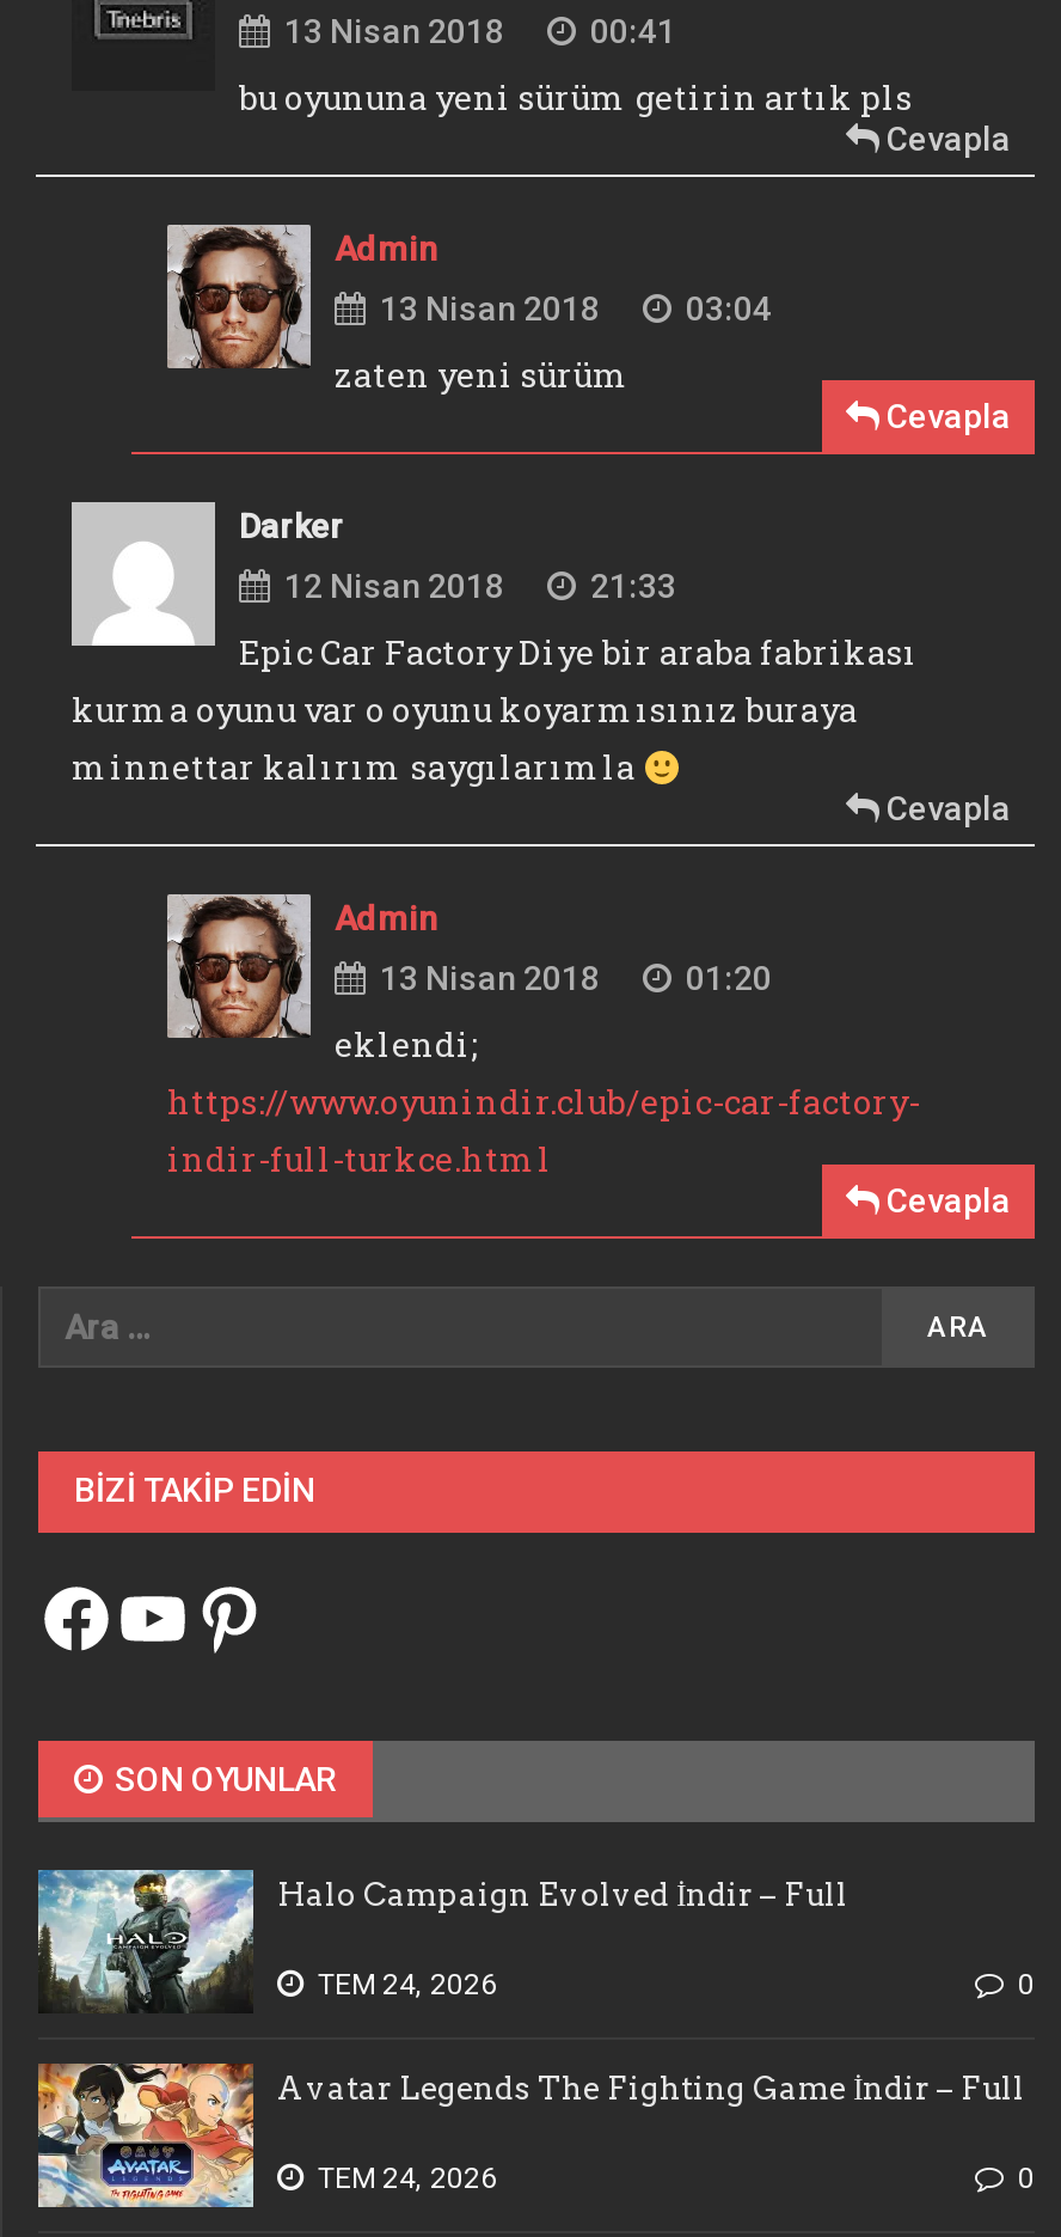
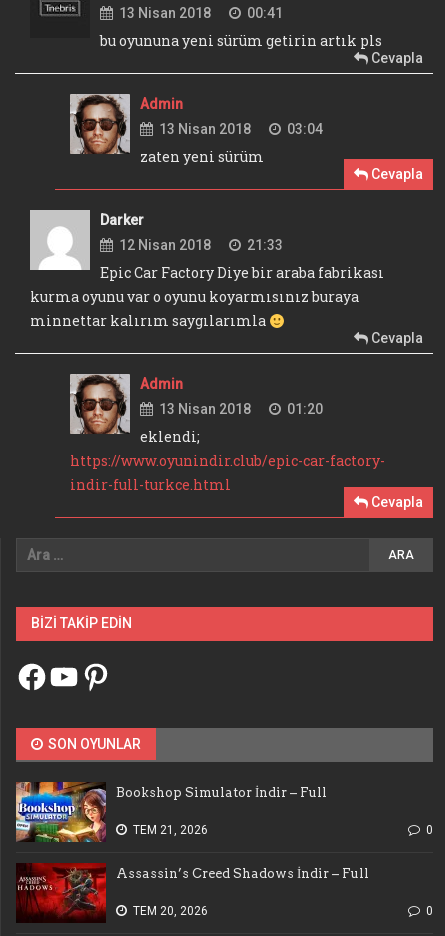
[36,1868,848,2013] [image] | Halo Campaign Evolved İndir – Full -> [15,781,327,843] [image] | Bookshop Simulator İndir – Full
[318,1969,497,2002] TEM 24, 2026 -> [133,823,208,837] TEM 21, 2026
[36,2061,1025,2210] [image] | Avatar Legends The Fighting Game İndir – Full -> [16,863,369,923] [image] | Assassin’s Creed Shadows İndir – Full
[318,2163,497,2196] TEM 24, 2026 -> [133,904,208,918] TEM 20, 2026

